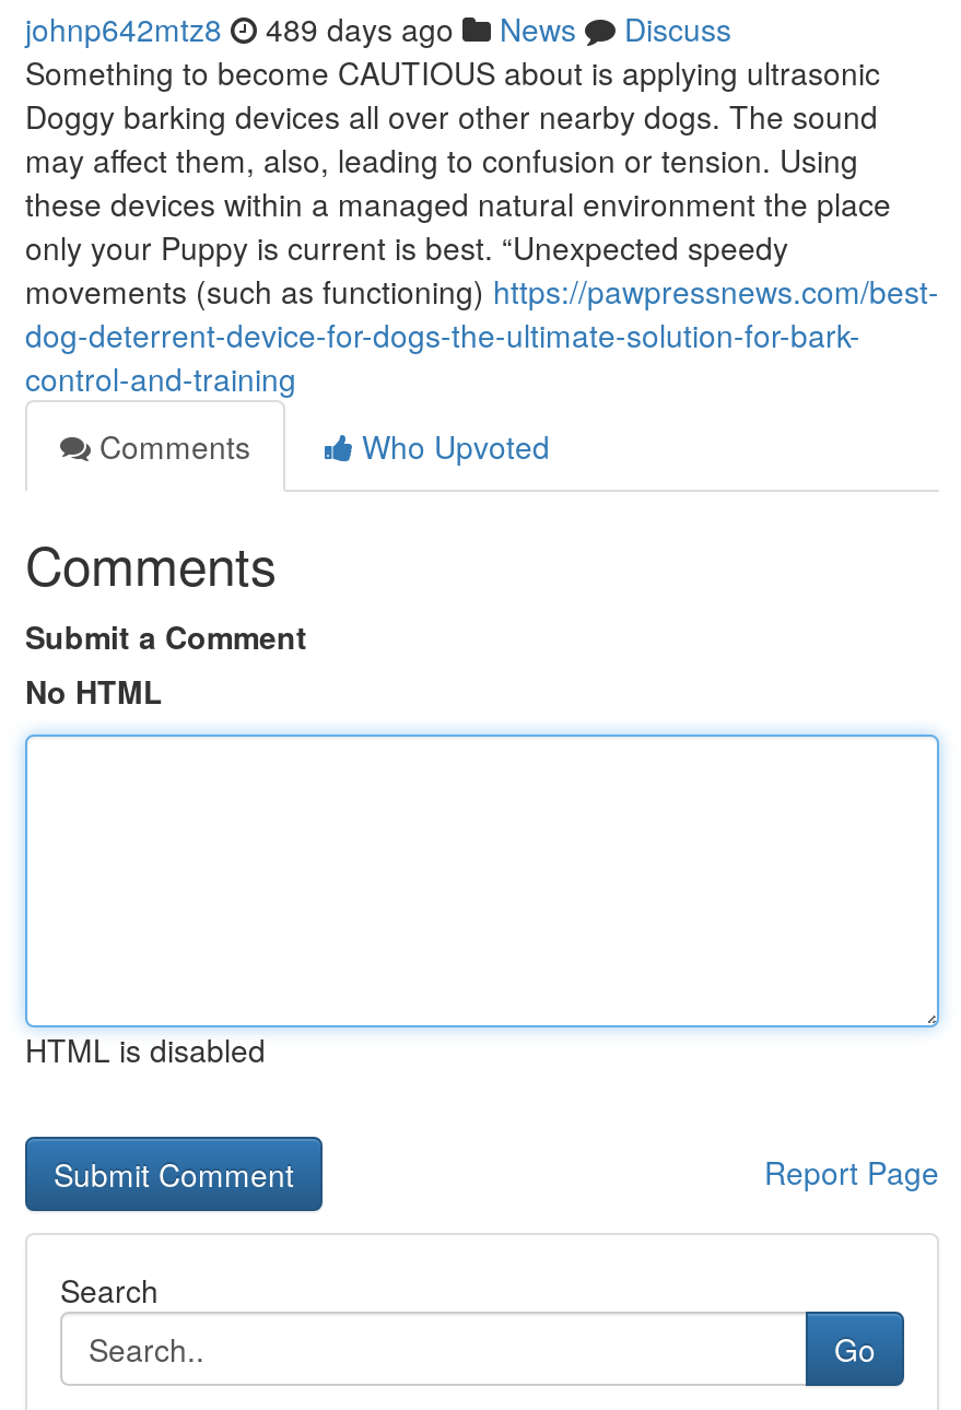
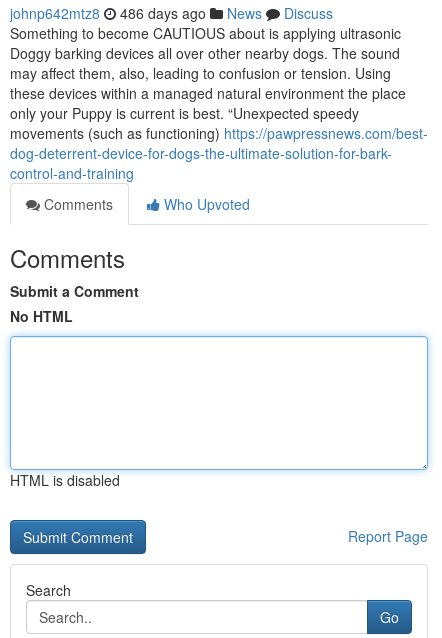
[25,7,731,50] johnp642mtz8 489 days ago News Discuss -> [10,3,333,23] johnp642mtz8 486 days ago News Discuss

